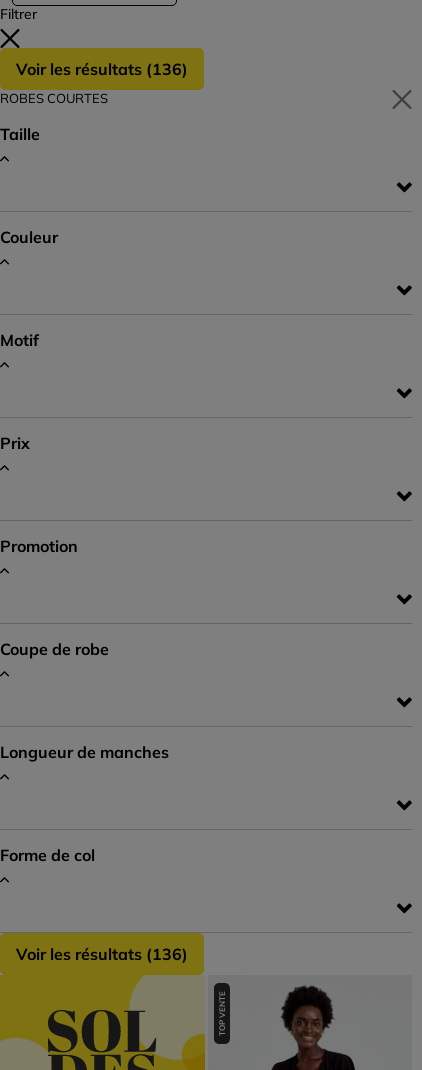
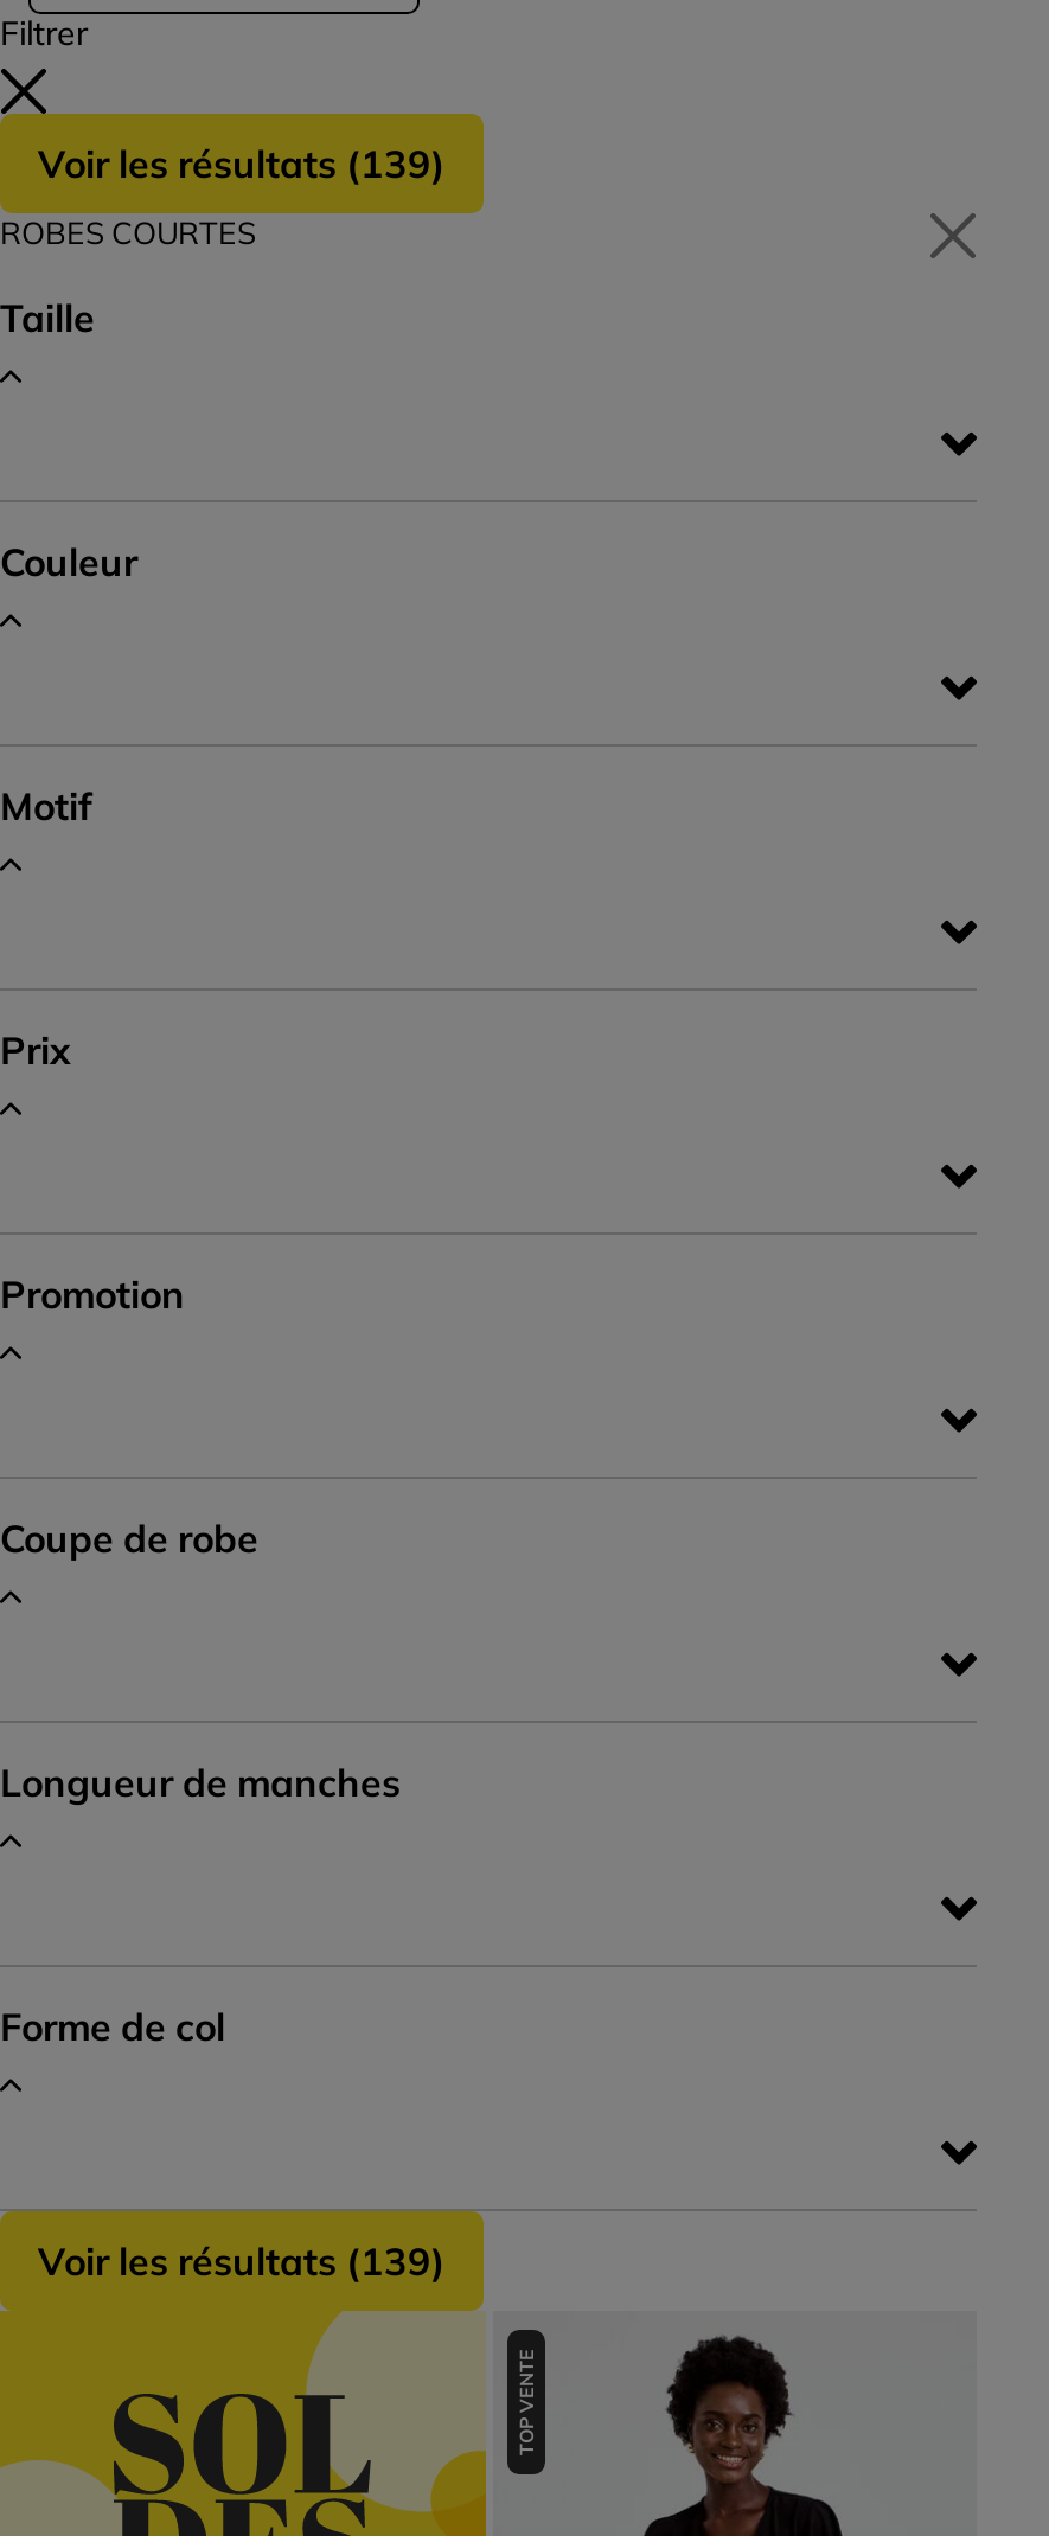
[16,59,188,79] Voir les résultats (136) -> [38,140,446,187] Voir les résultats (139)
[16,944,188,964] Voir les résultats (136) -> [38,2237,446,2285] Voir les résultats (139)

